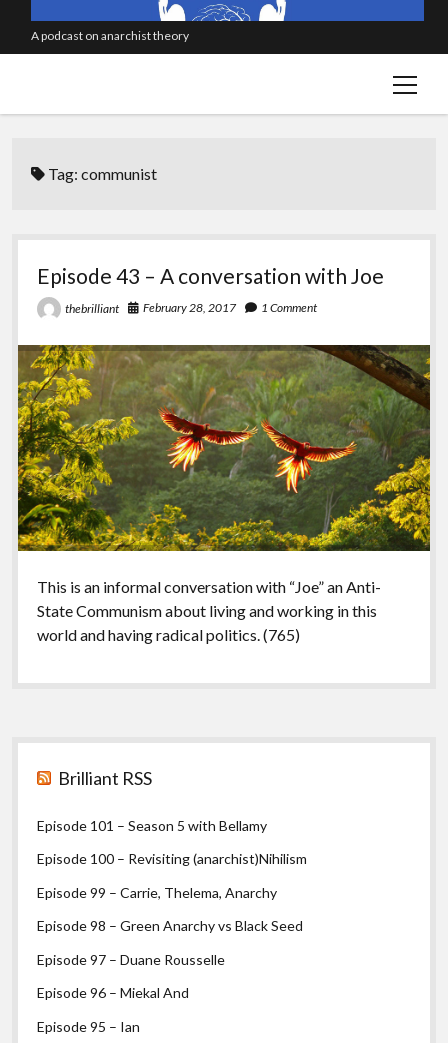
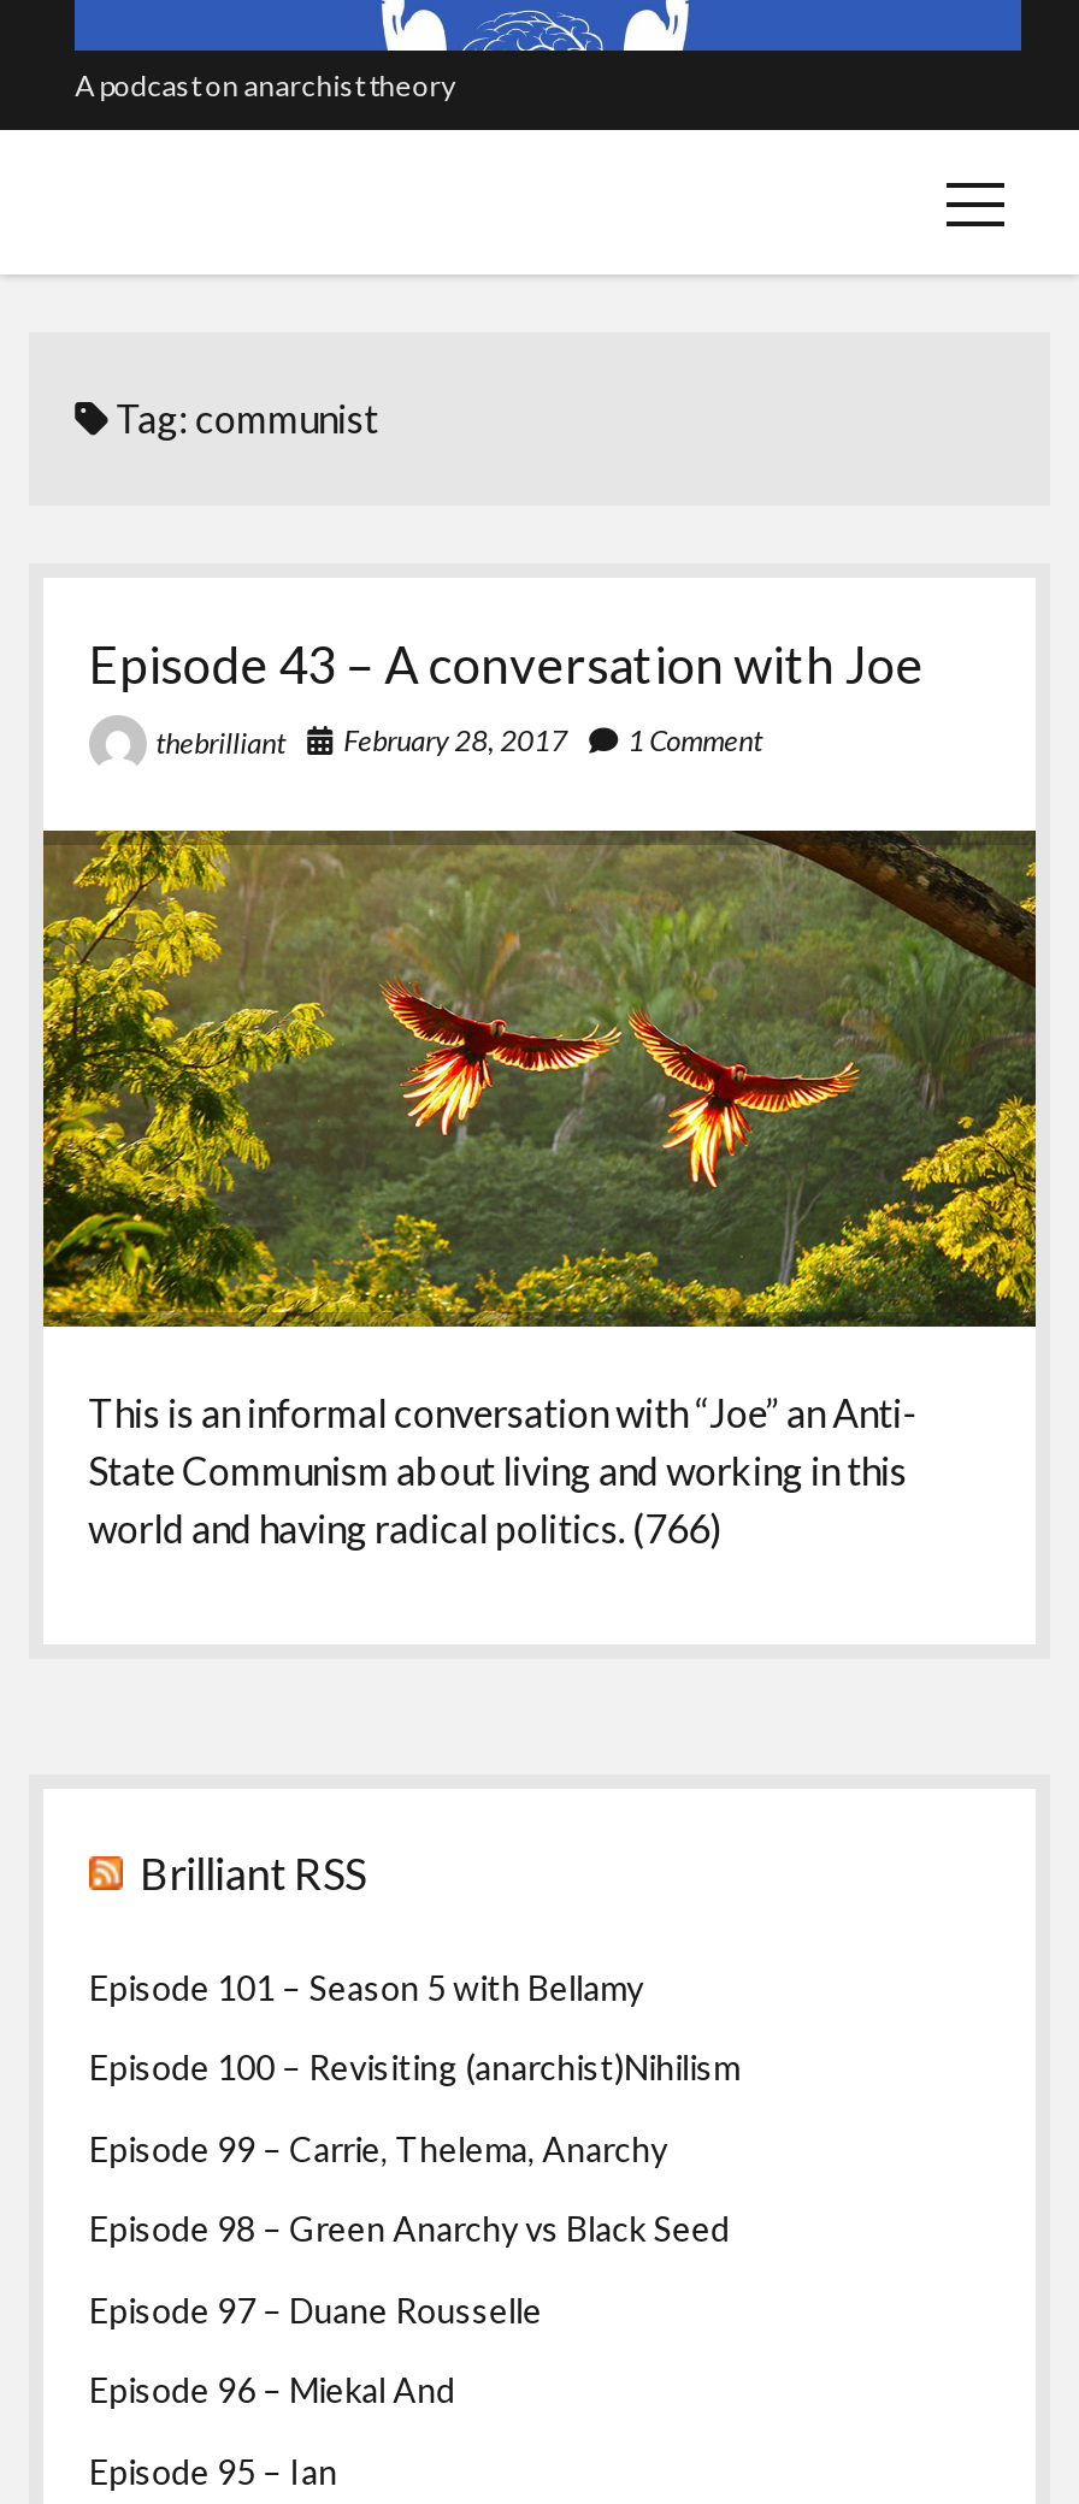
[37,625,300,644] world and having radical politics. (765) -> [88,1504,722,1550] world and having radical politics. (766)

